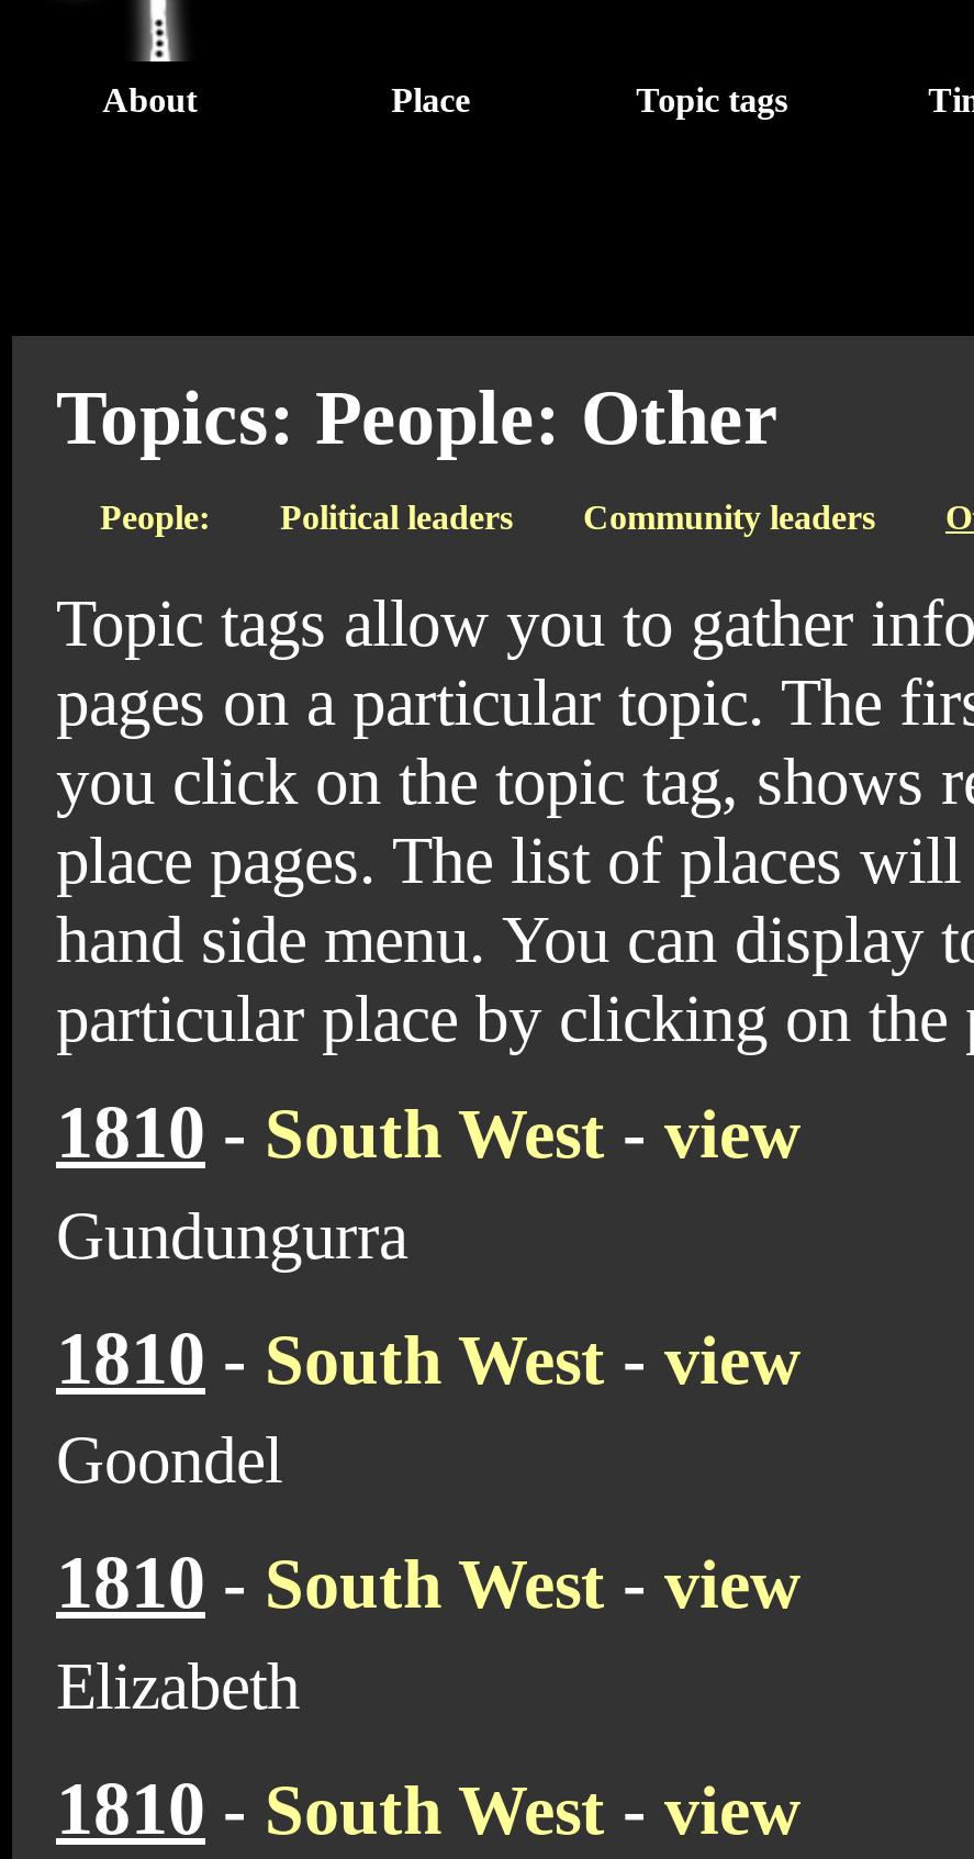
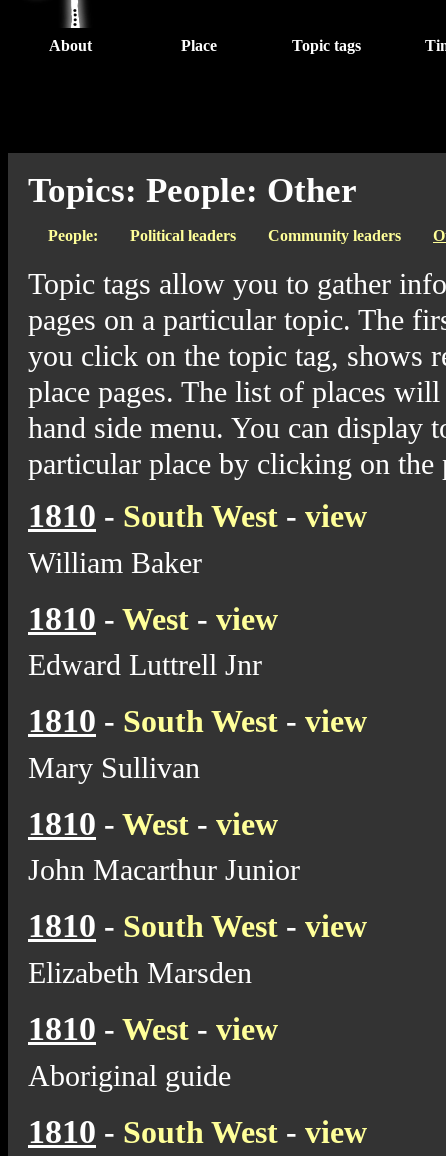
[56,1198,407,1273] Gundungurra -> [28,545,278,682] William Baker | 1810 - West - view | Edward Luttrell Jnr
[56,1423,282,1498] Goondel -> [28,751,300,887] Mary Sullivan | 1810 - West - view | John Macarthur Junior
[56,1649,300,1723] Elizabeth -> [28,956,278,1092] Elizabeth Marsden | 1810 - West - view | Aboriginal guide

